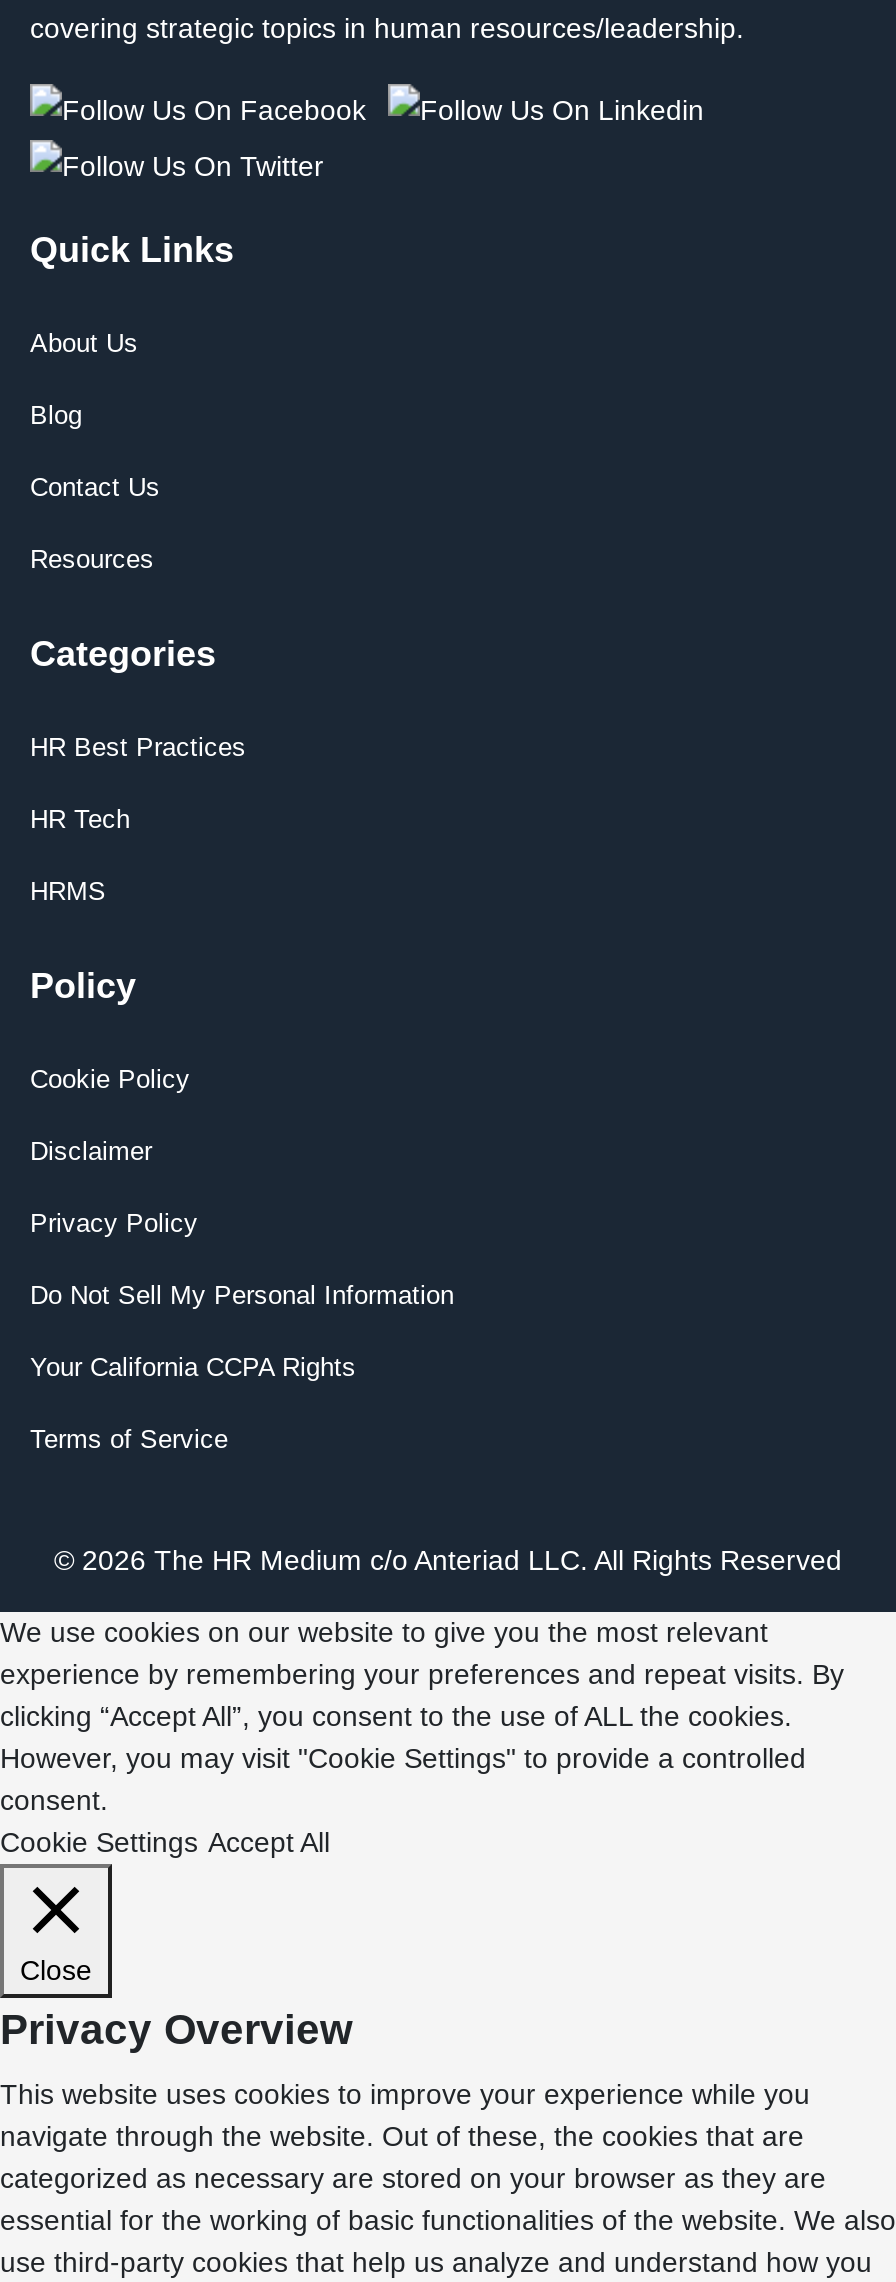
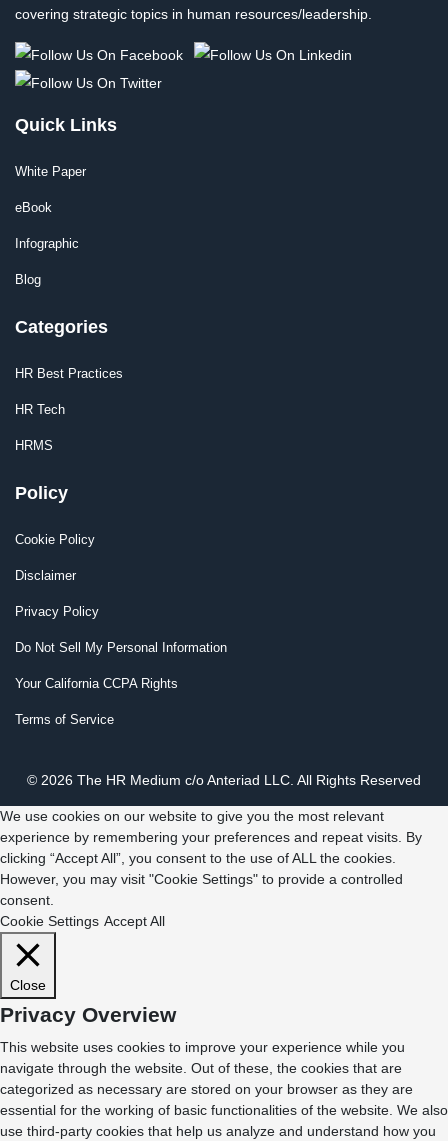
[30,327,138,357] About Us -> [15,164,86,251] White Paper | eBook | Infographic
moved [30,399,82,429] -> [15,272,41,287]: Blog
[30,471,160,573] Contact Us | Resources -> none

